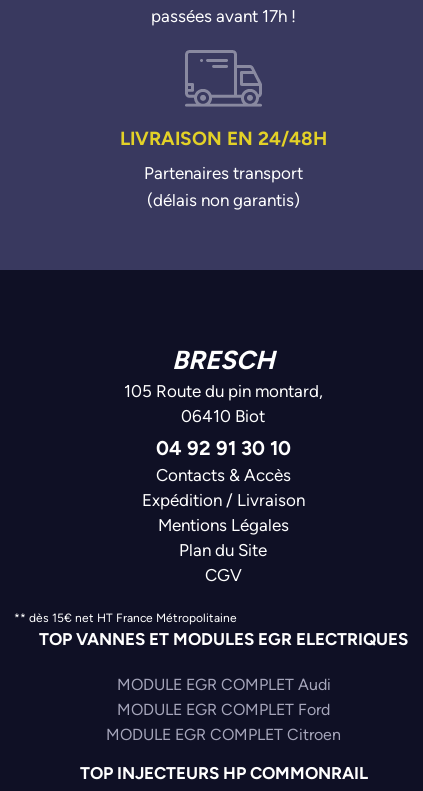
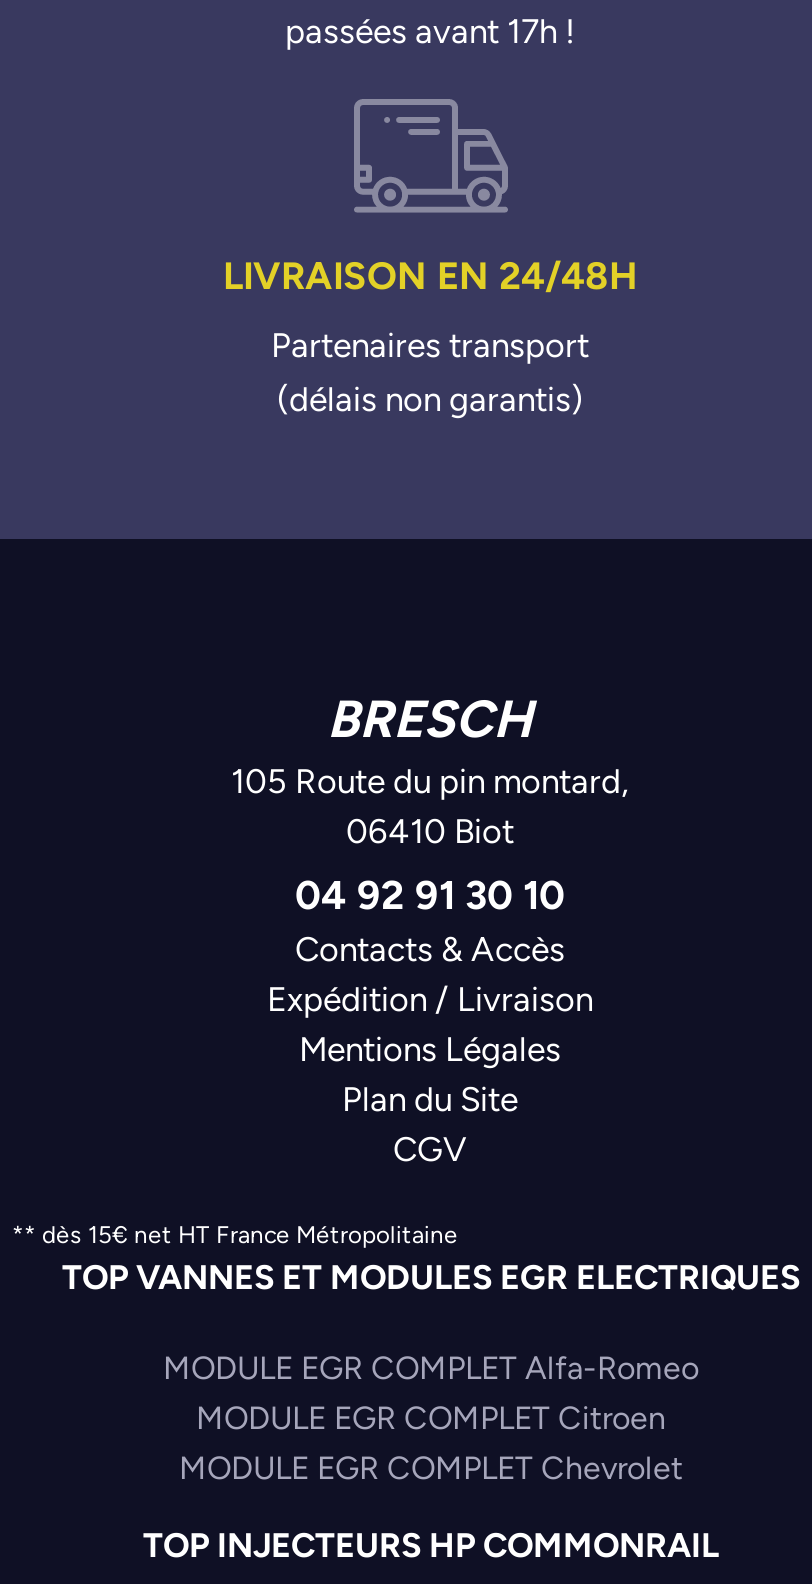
[116,675,330,719] MODULE EGR COMPLET Audi | MODULE EGR COMPLET Ford -> [163,1348,699,1386] MODULE EGR COMPLET Alfa-Romeo
moved [106,725,341,744] -> [196,1398,666,1436]: MODULE EGR COMPLET Citroen
none -> [179,1448,683,1486] MODULE EGR COMPLET Chevrolet

